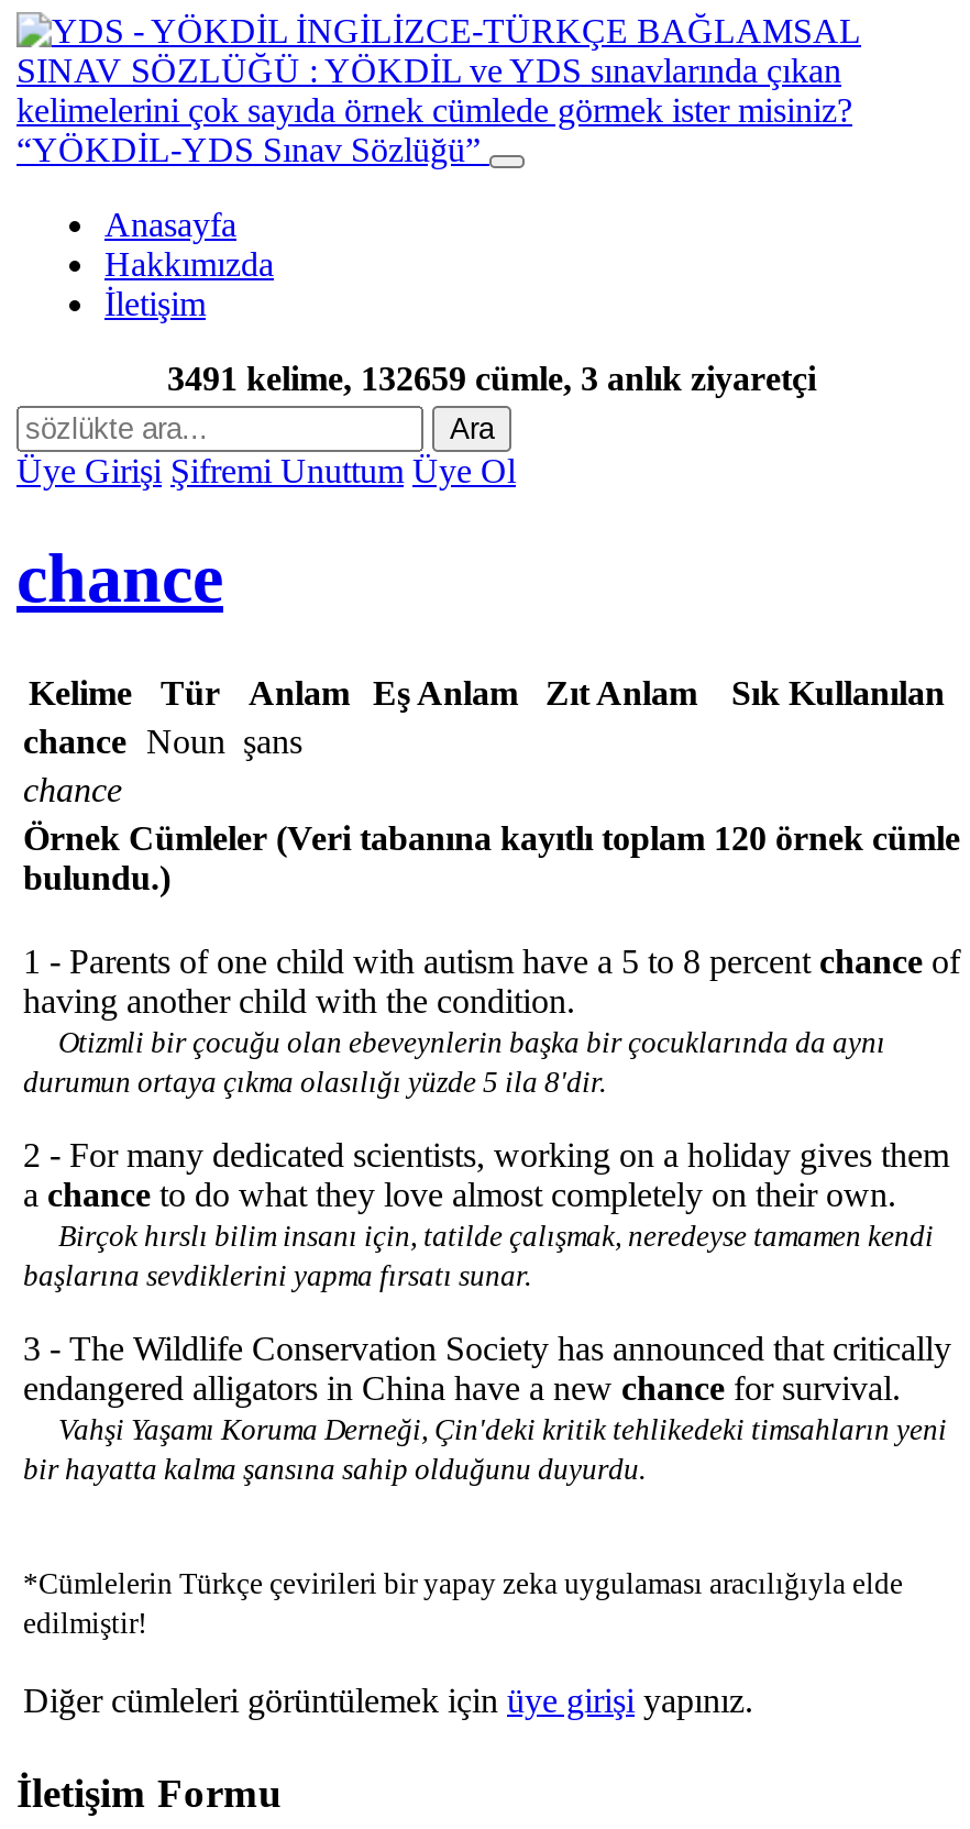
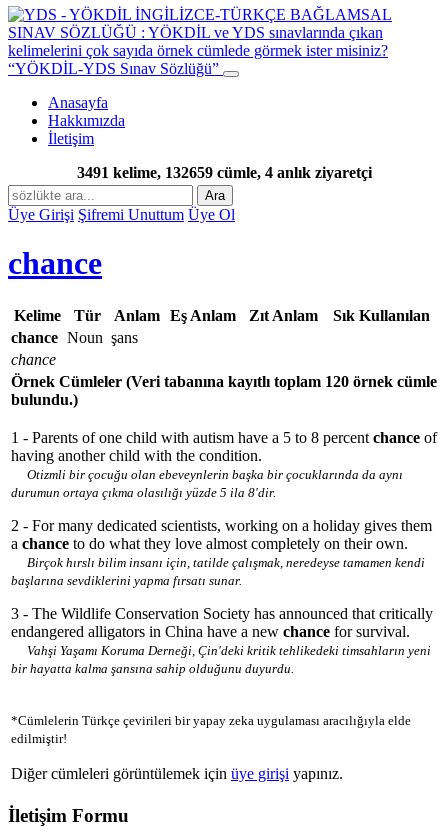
[167,360,816,397] 3491 kelime, 132659 cümle, 3 anlık ziyaretçi -> [76,164,371,181] 3491 kelime, 132659 cümle, 4 anlık ziyaretçi

